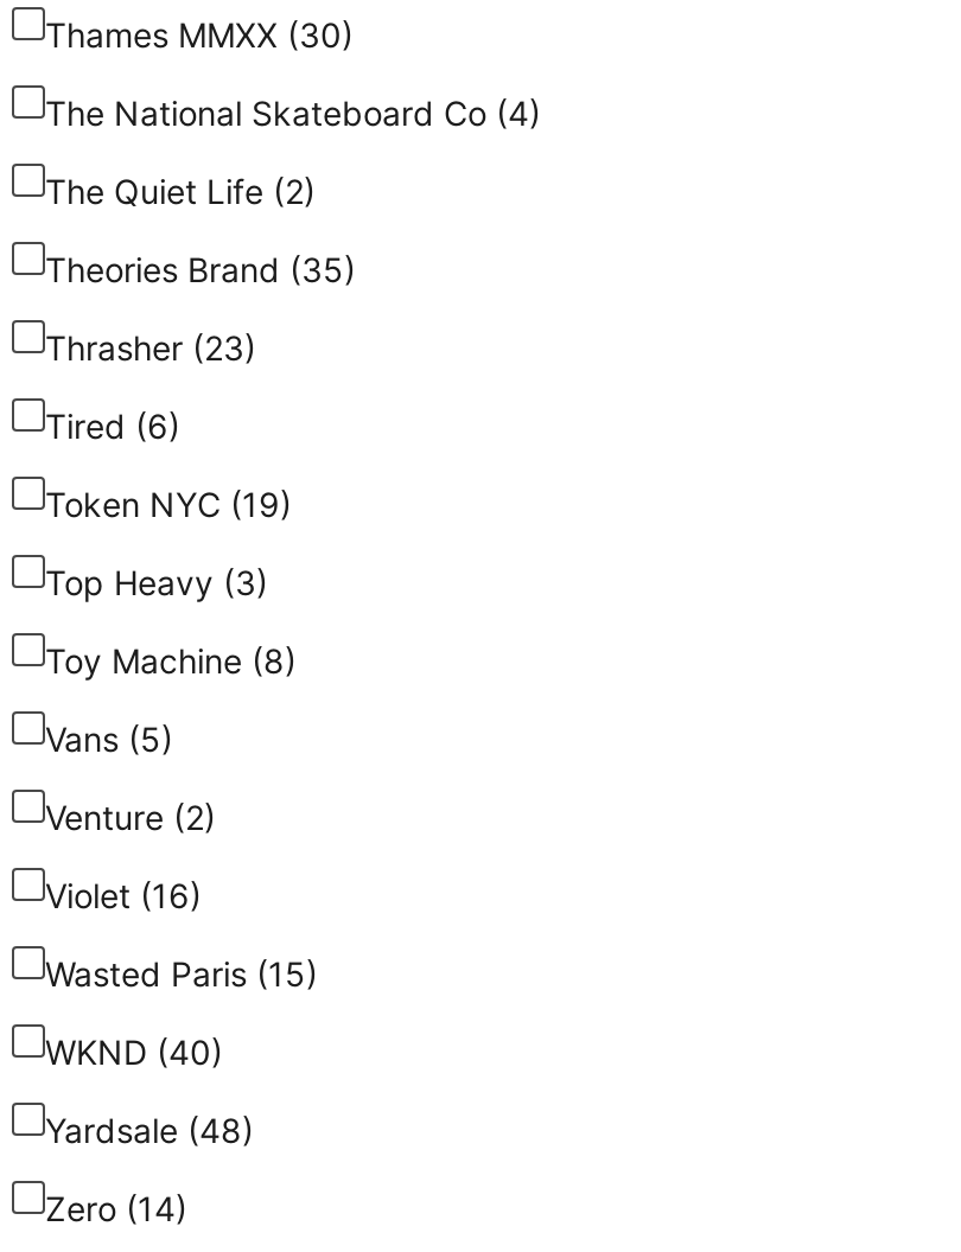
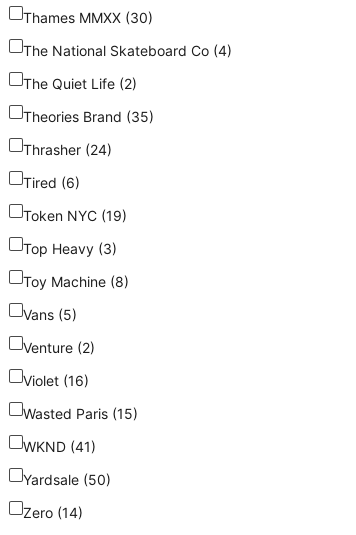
[45,327,256,368] Thrasher (23) -> [23,141,112,158] Thrasher (24)
[45,1031,223,1072] WKND (40) -> [23,438,96,455] WKND (41)
[45,1110,254,1150] Yardsale (48) -> [23,471,111,488] Yardsale (50)

